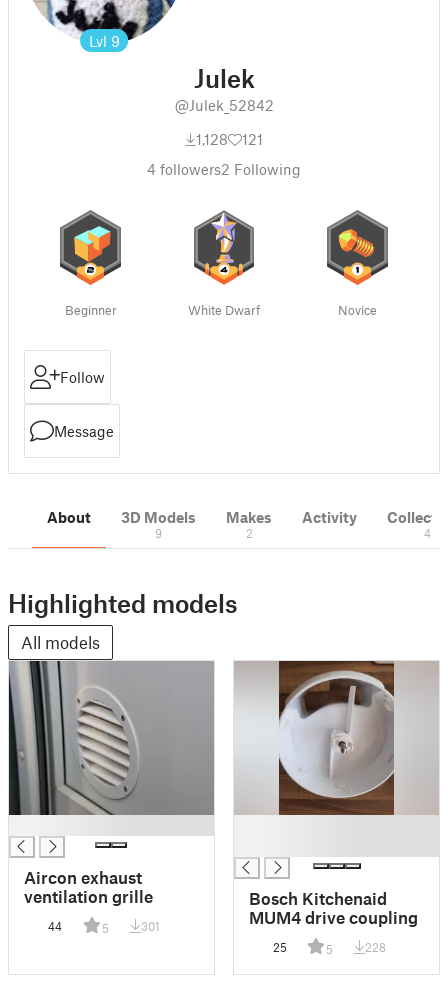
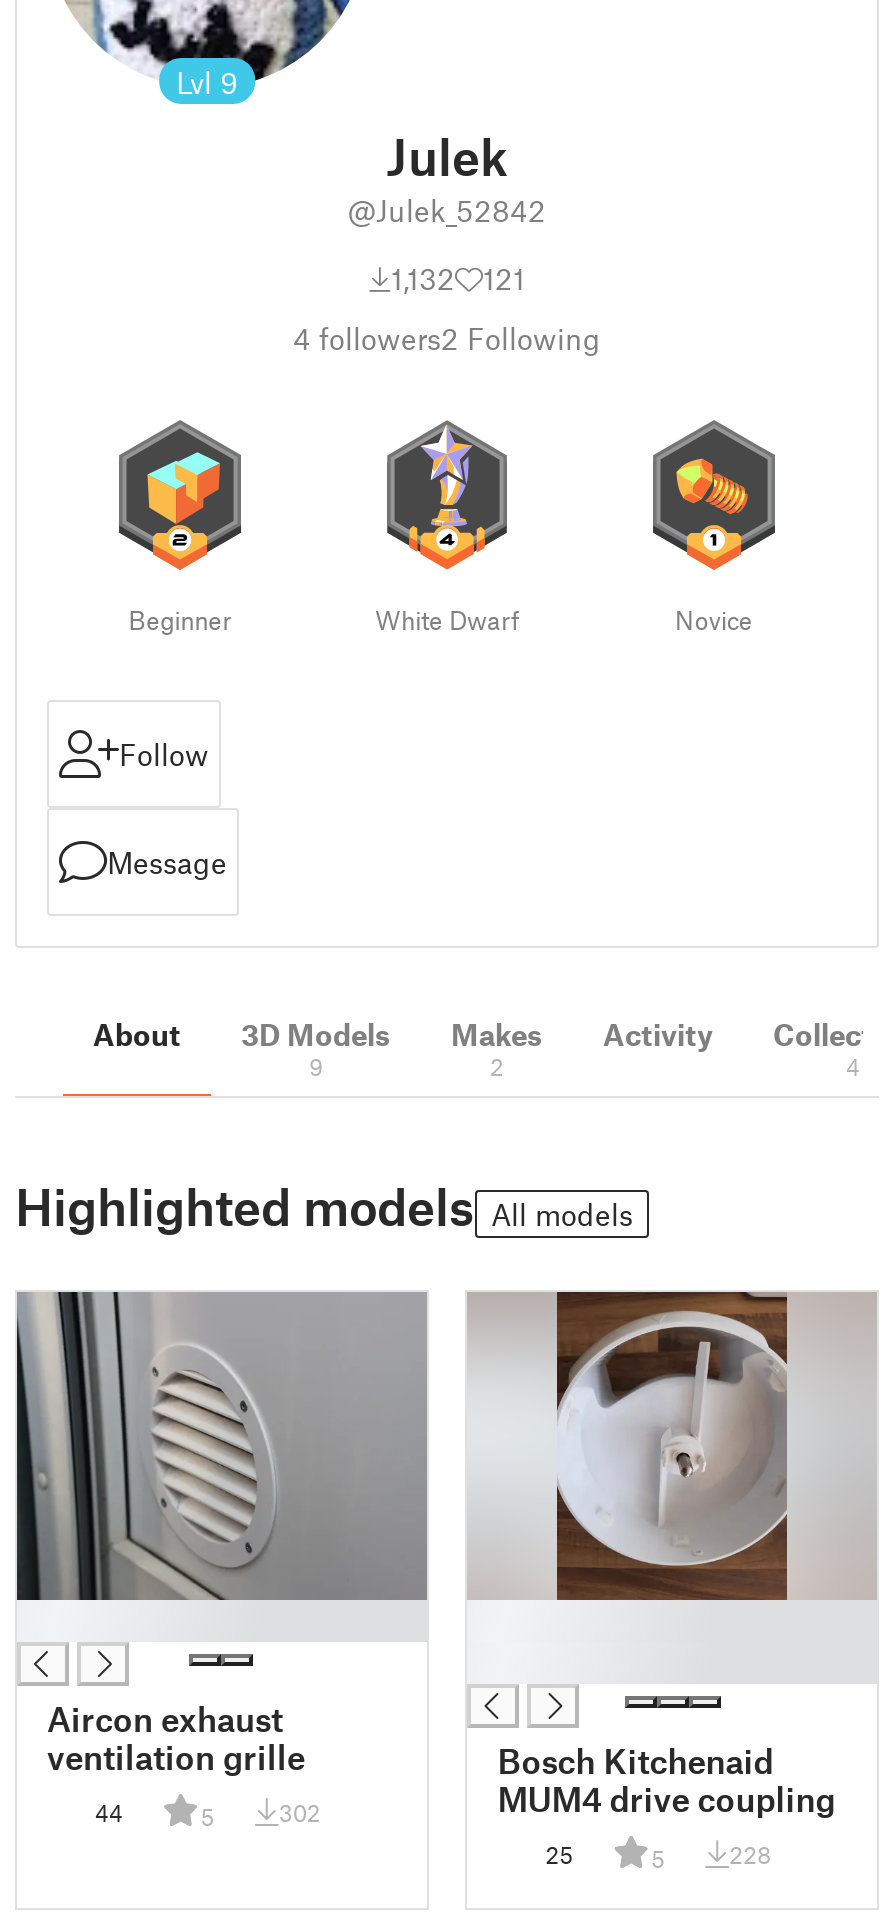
[196,130,263,148] 1,128 121 -> [391,260,525,296] 1,132 121
[141,919,160,933] 301 -> [279,1798,321,1826] 302

